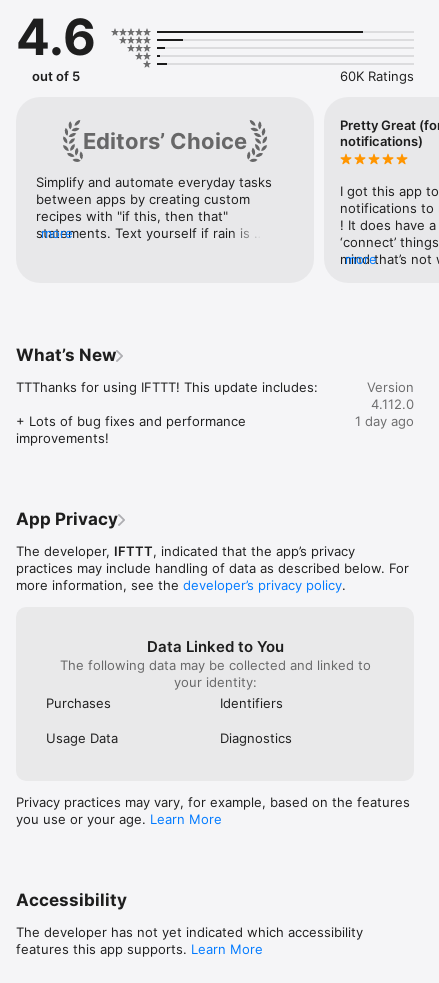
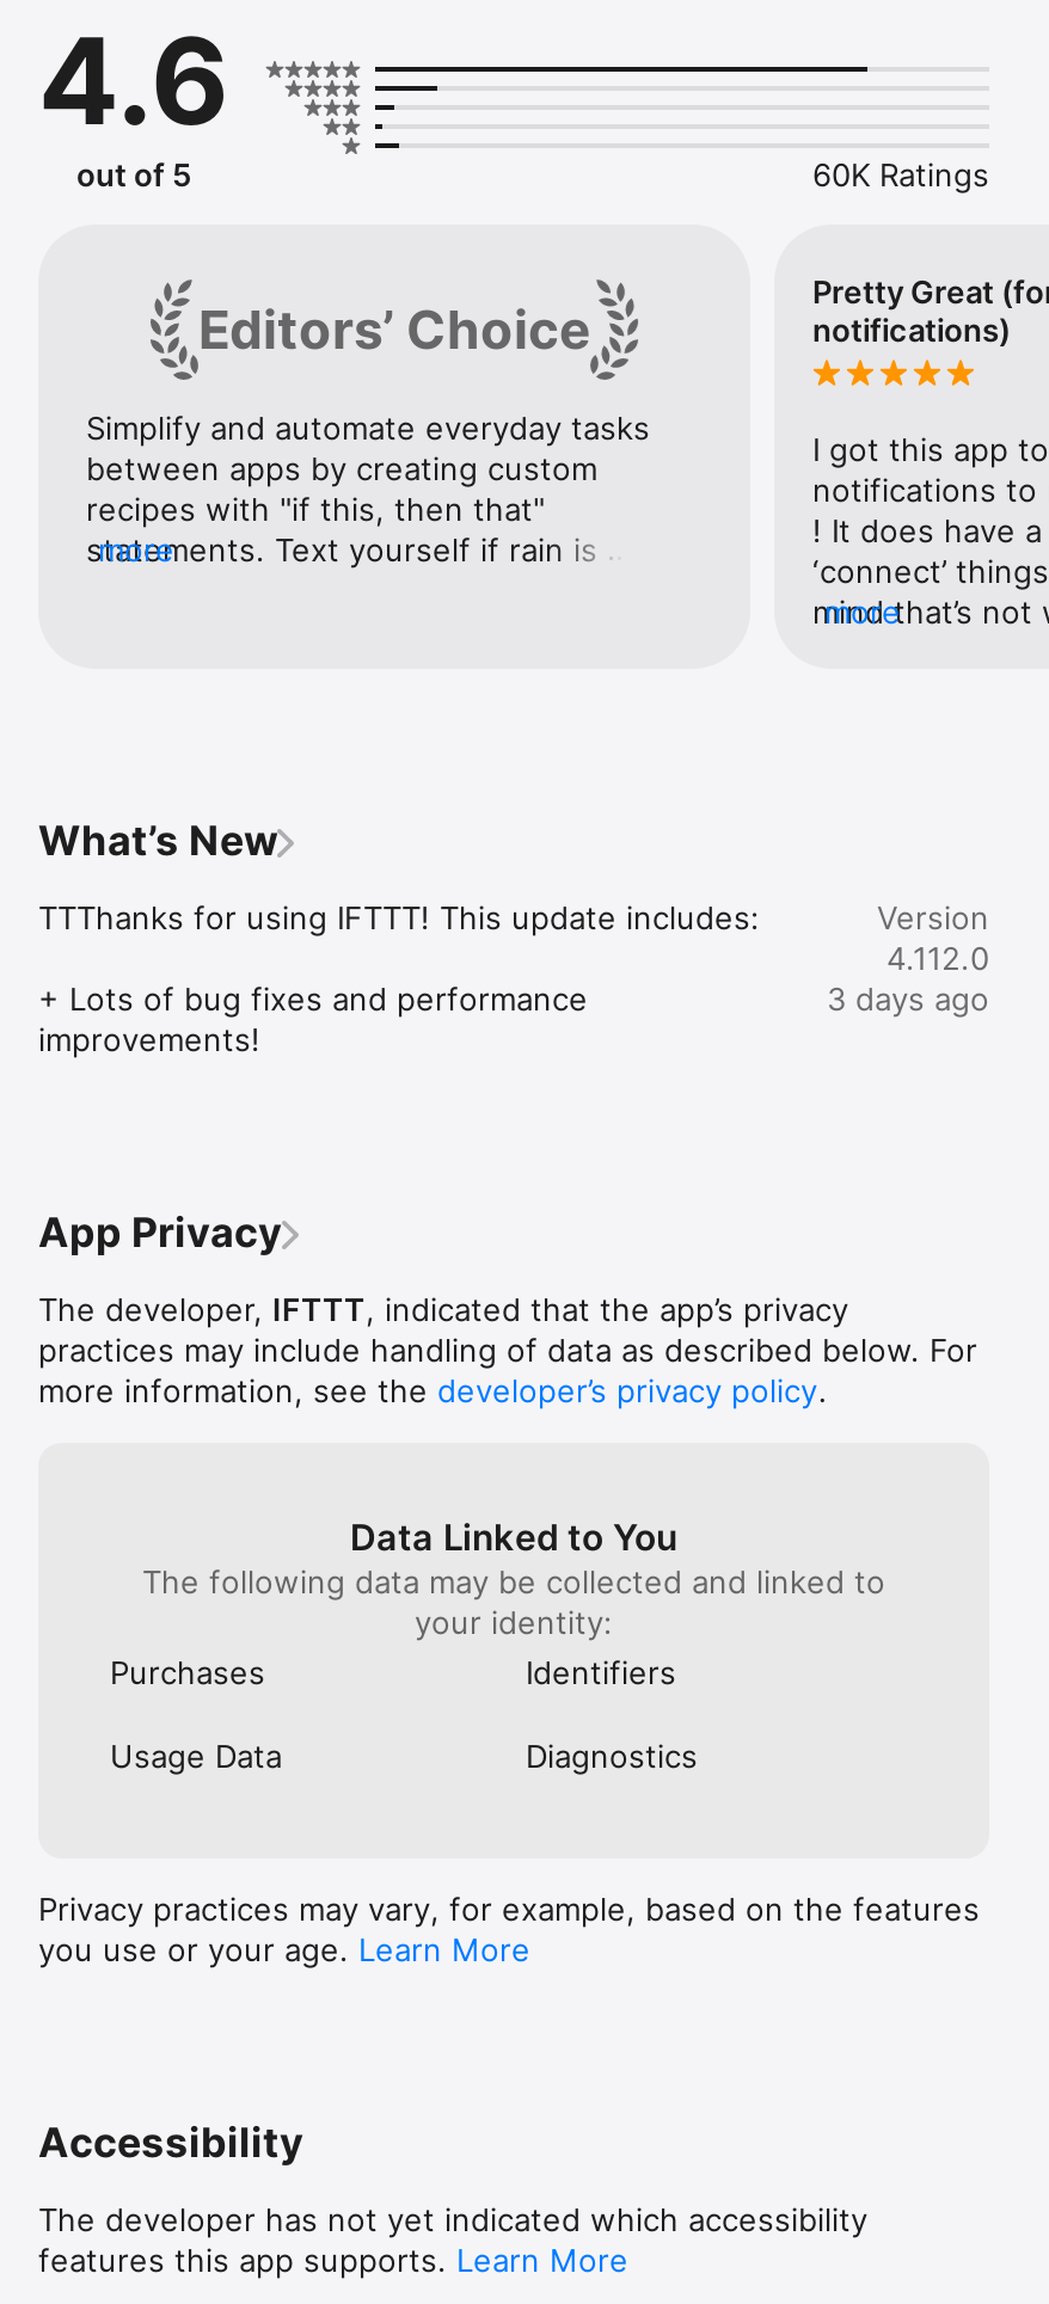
[355,413,414,429] 1 day ago -> [827,980,989,1018] 3 days ago

